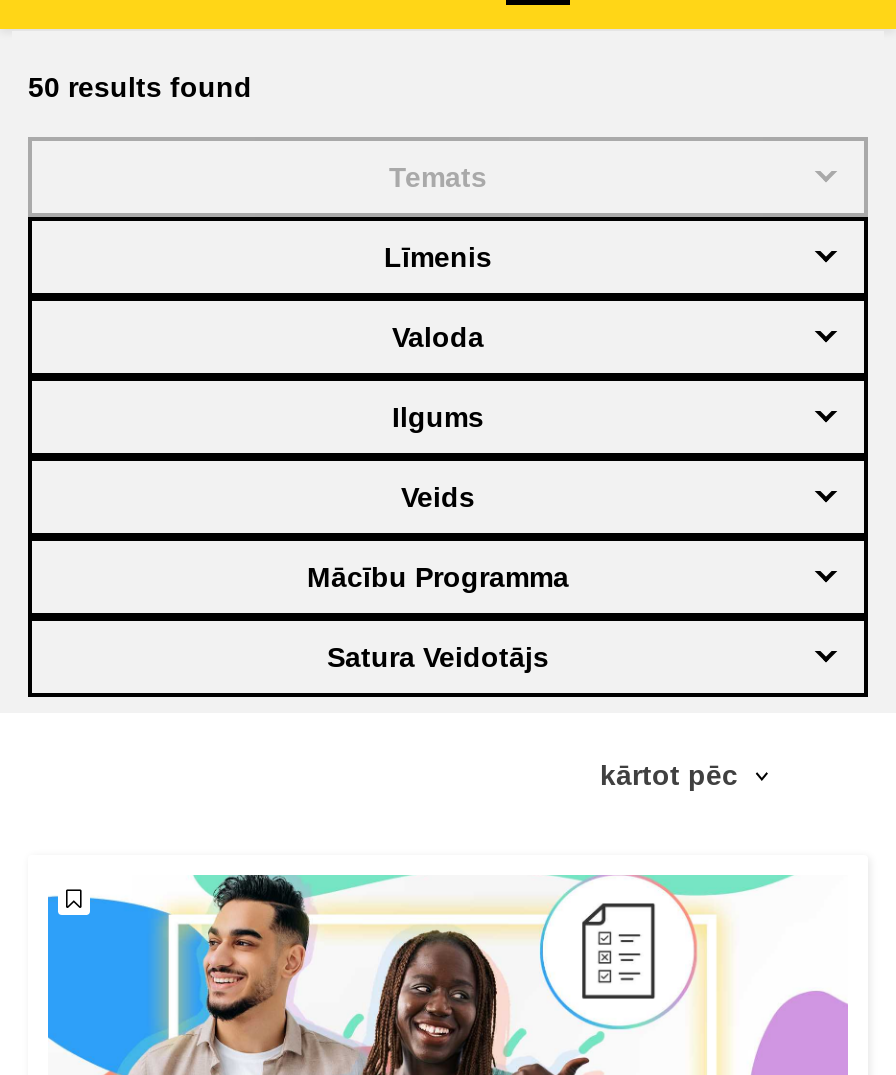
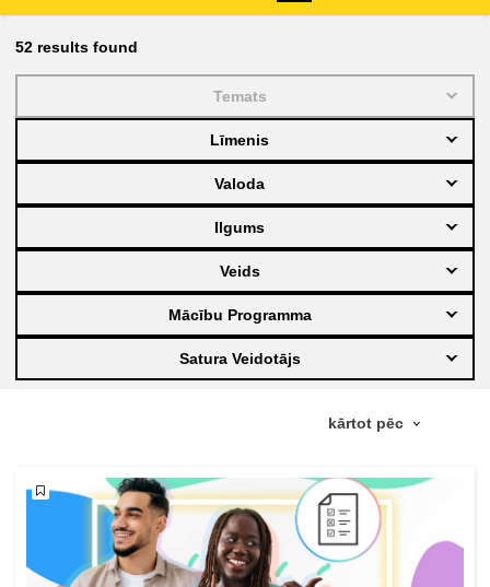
[28,71,252,103] 50 results found -> [15,38,138,56] 52 results found

